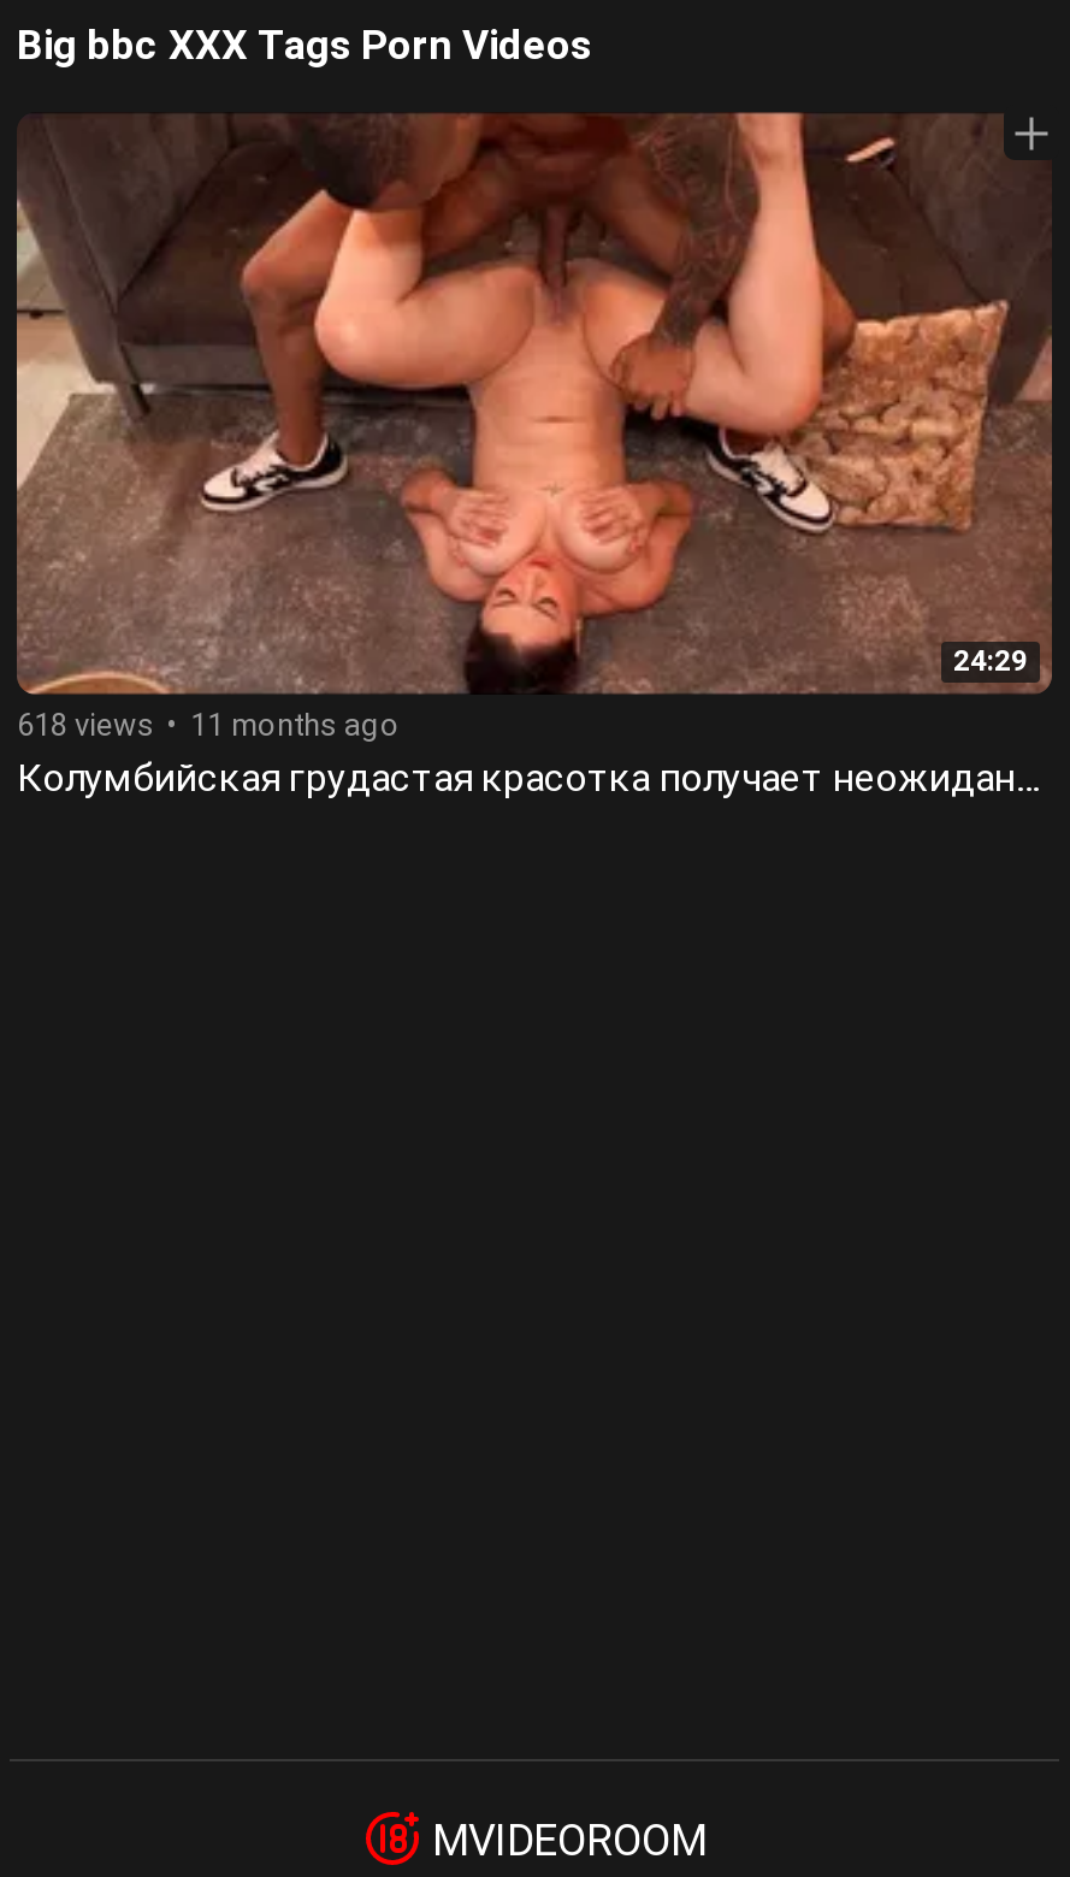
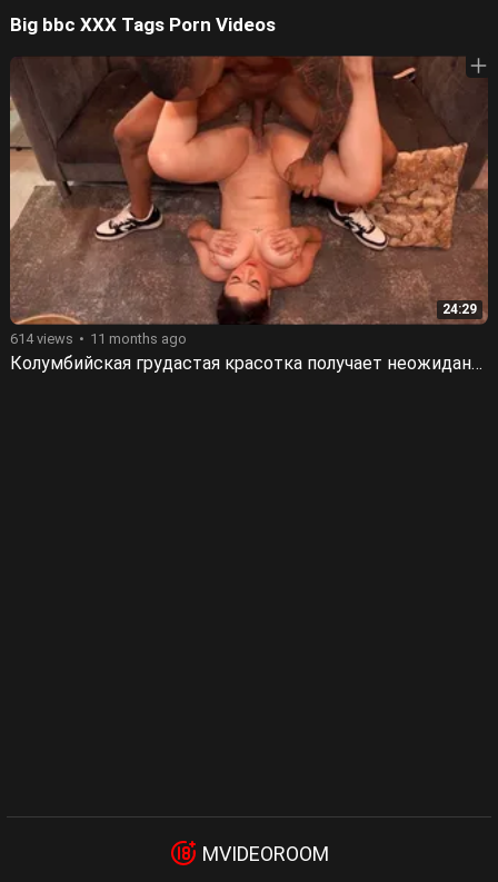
[17,706,400,743] 618 views 11 months ago -> [10,330,187,347] 614 views 11 months ago

